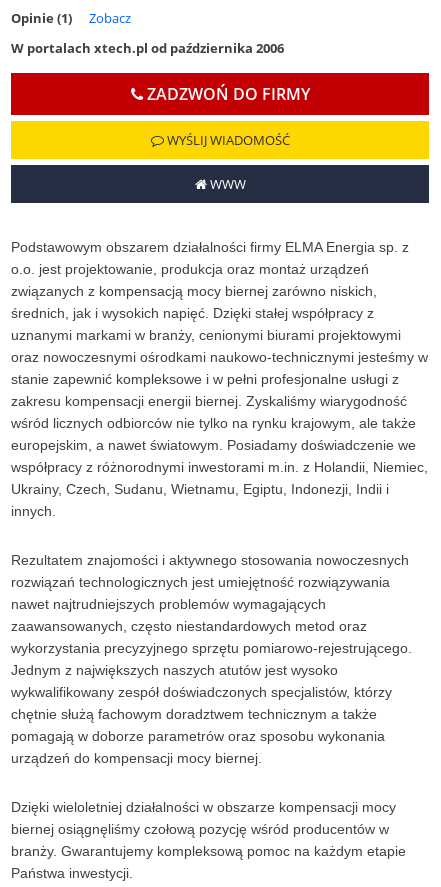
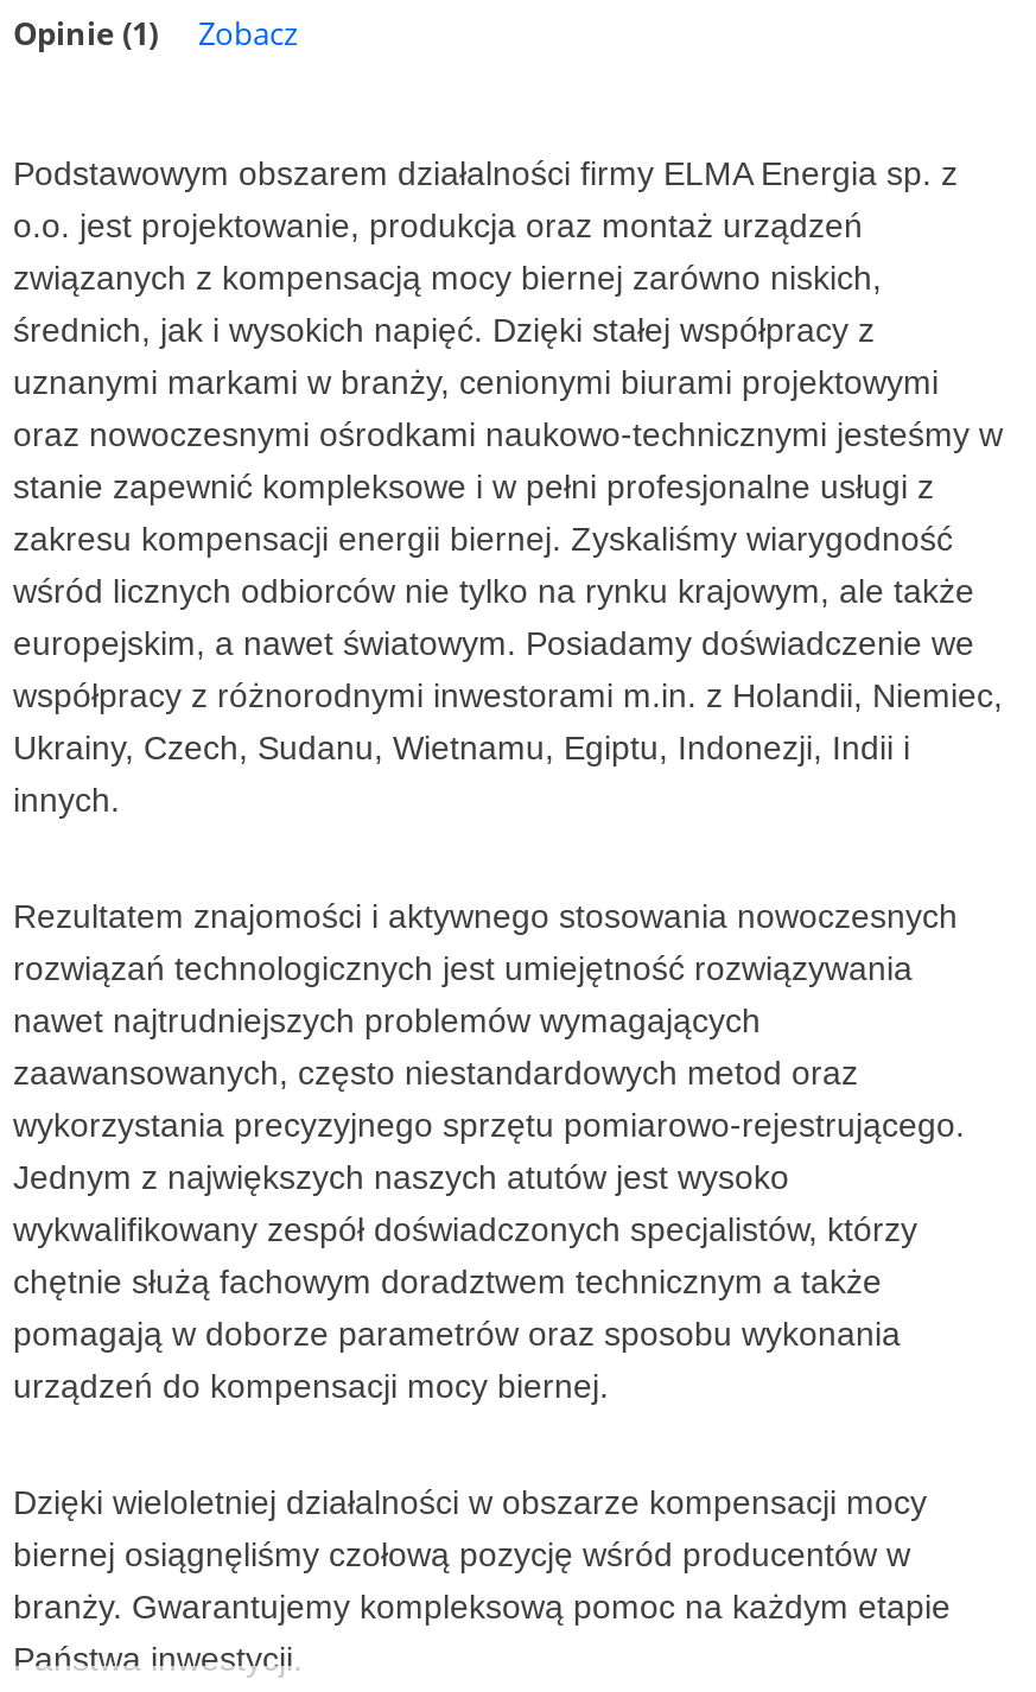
[10,39,430,204] [image] | W portalach xtech.pl od października 2006 | ZADZWOŃ DO FIRMY | WYŚLIJ WIADOMOŚĆ | WWW -> none

